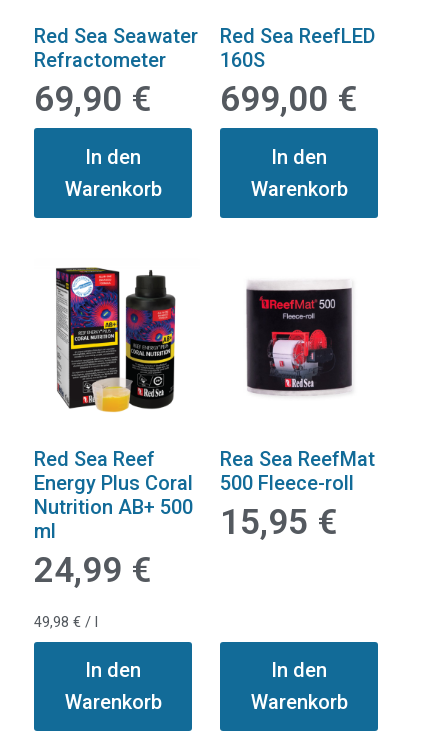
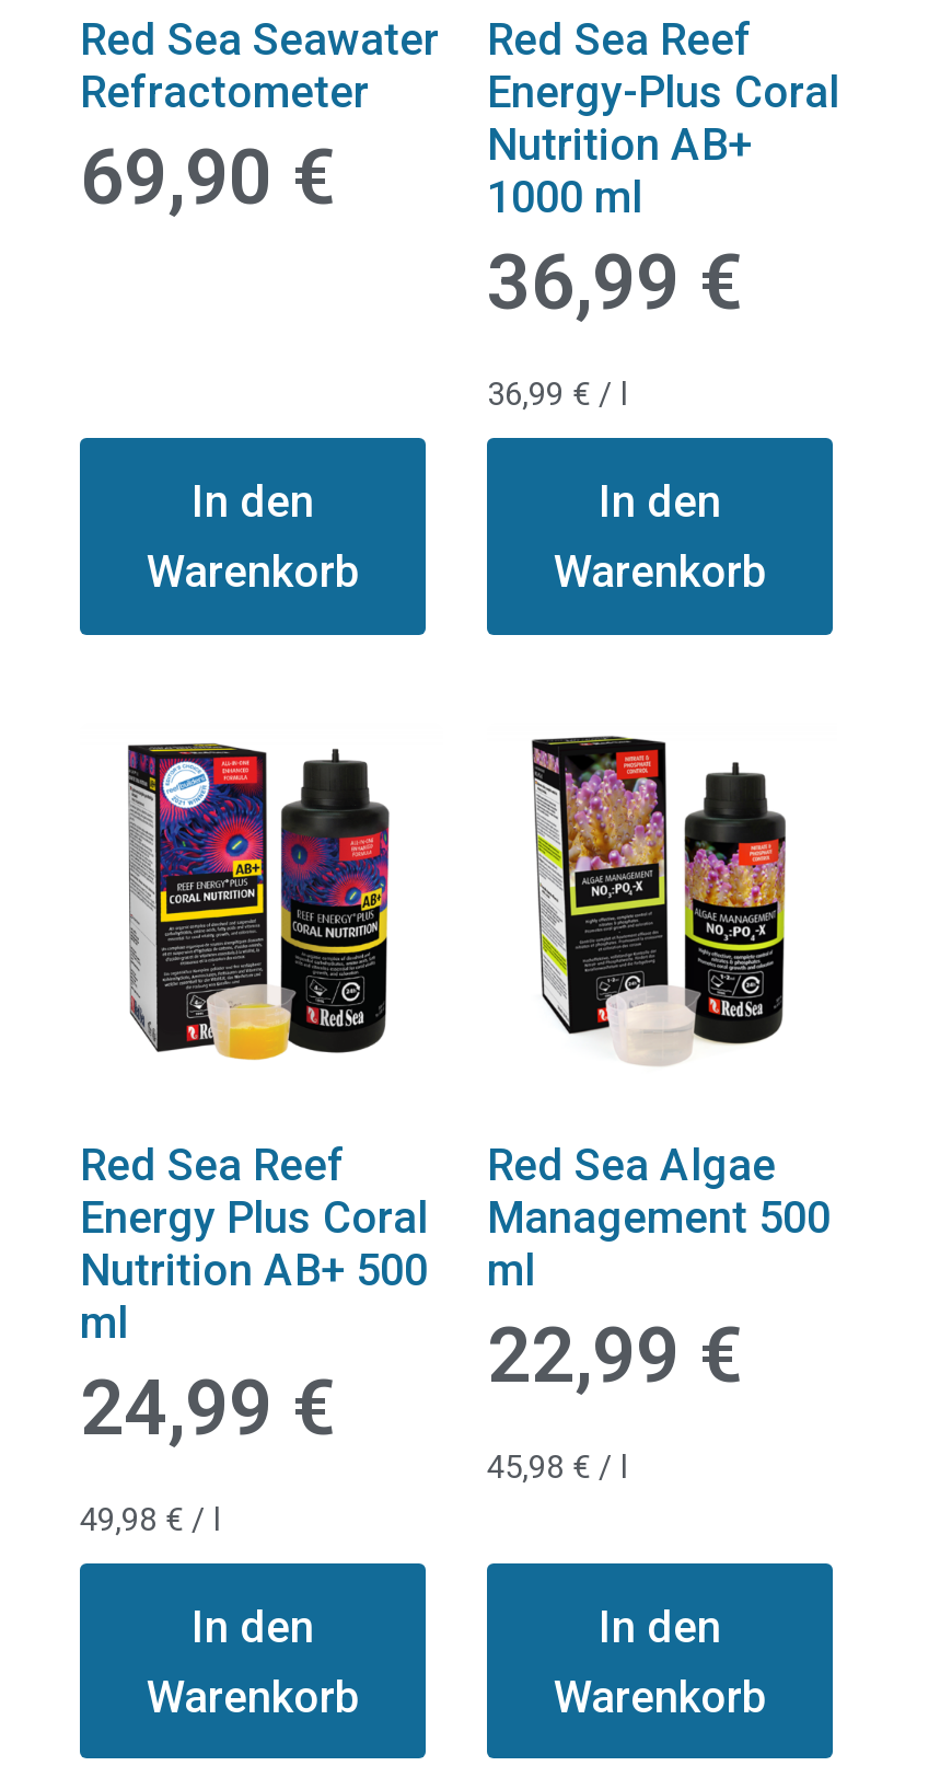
[220,24,375,120] Red Sea ReefLED | 160S | 699,00 € -> [487,14,839,415] Red Sea Reef | Energy-Plus Coral | Nutrition AB+ | 1000 ml | 36,99 € | 36,99 €/ l
[220,264,375,543] [image] | Rea Sea ReefMat | 500 Fleece-roll | 15,95 € -> [487,734,831,1486] [image] | Red Sea Algae | Management 500 | ml | 22,99 € | 45,98 €/ l

